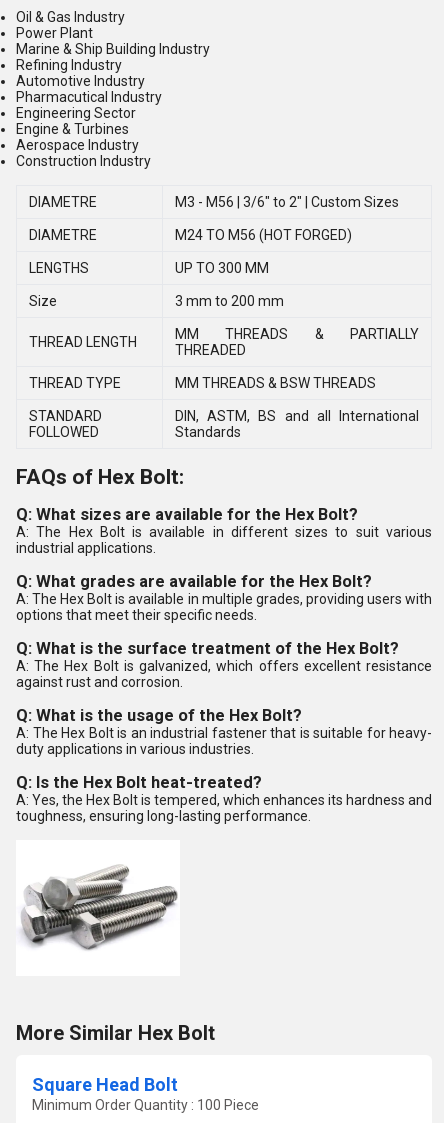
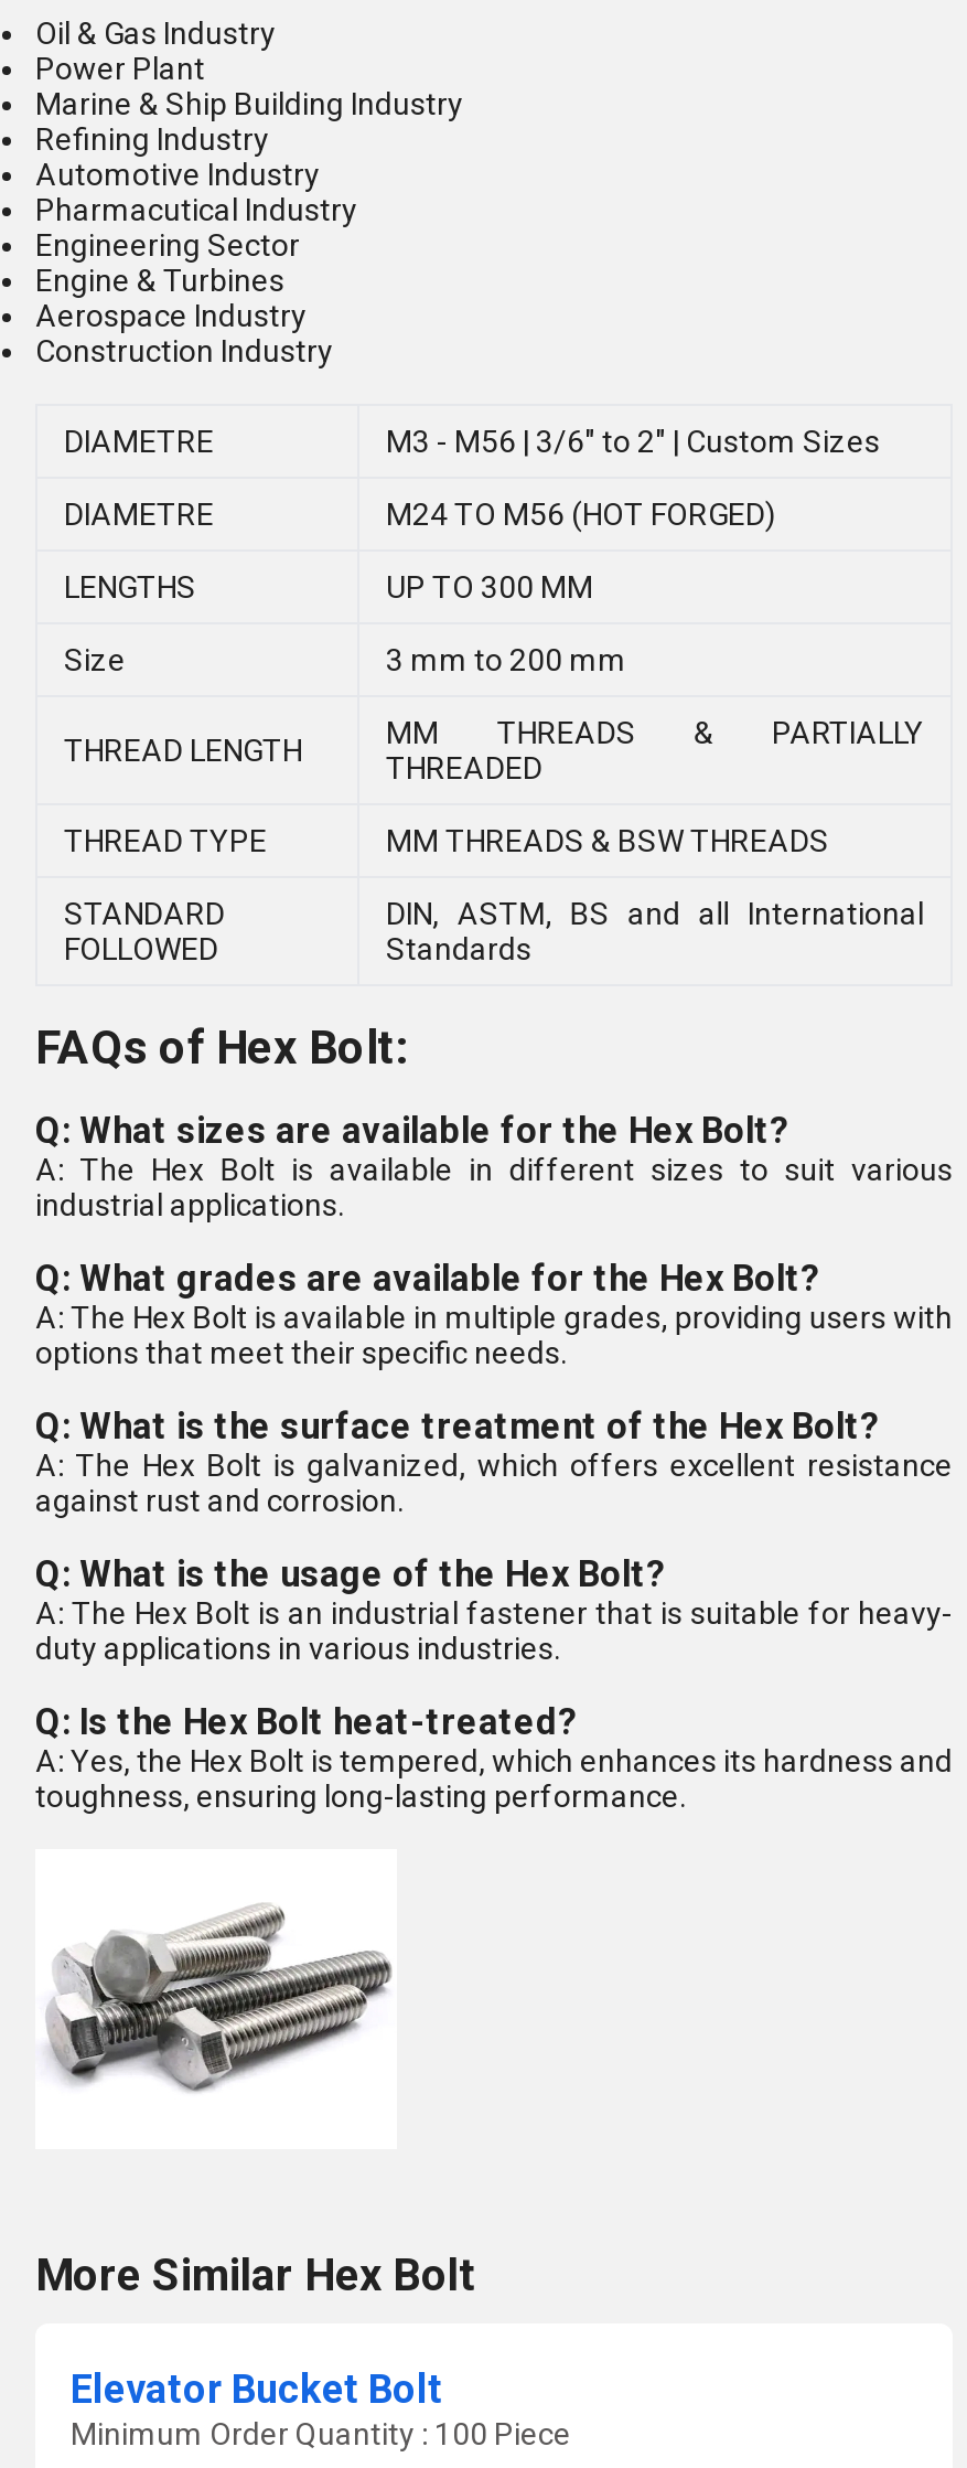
[32,1074,178,1095] Square Head Bolt -> [71,2365,443,2412] Elevator Bucket Bolt

